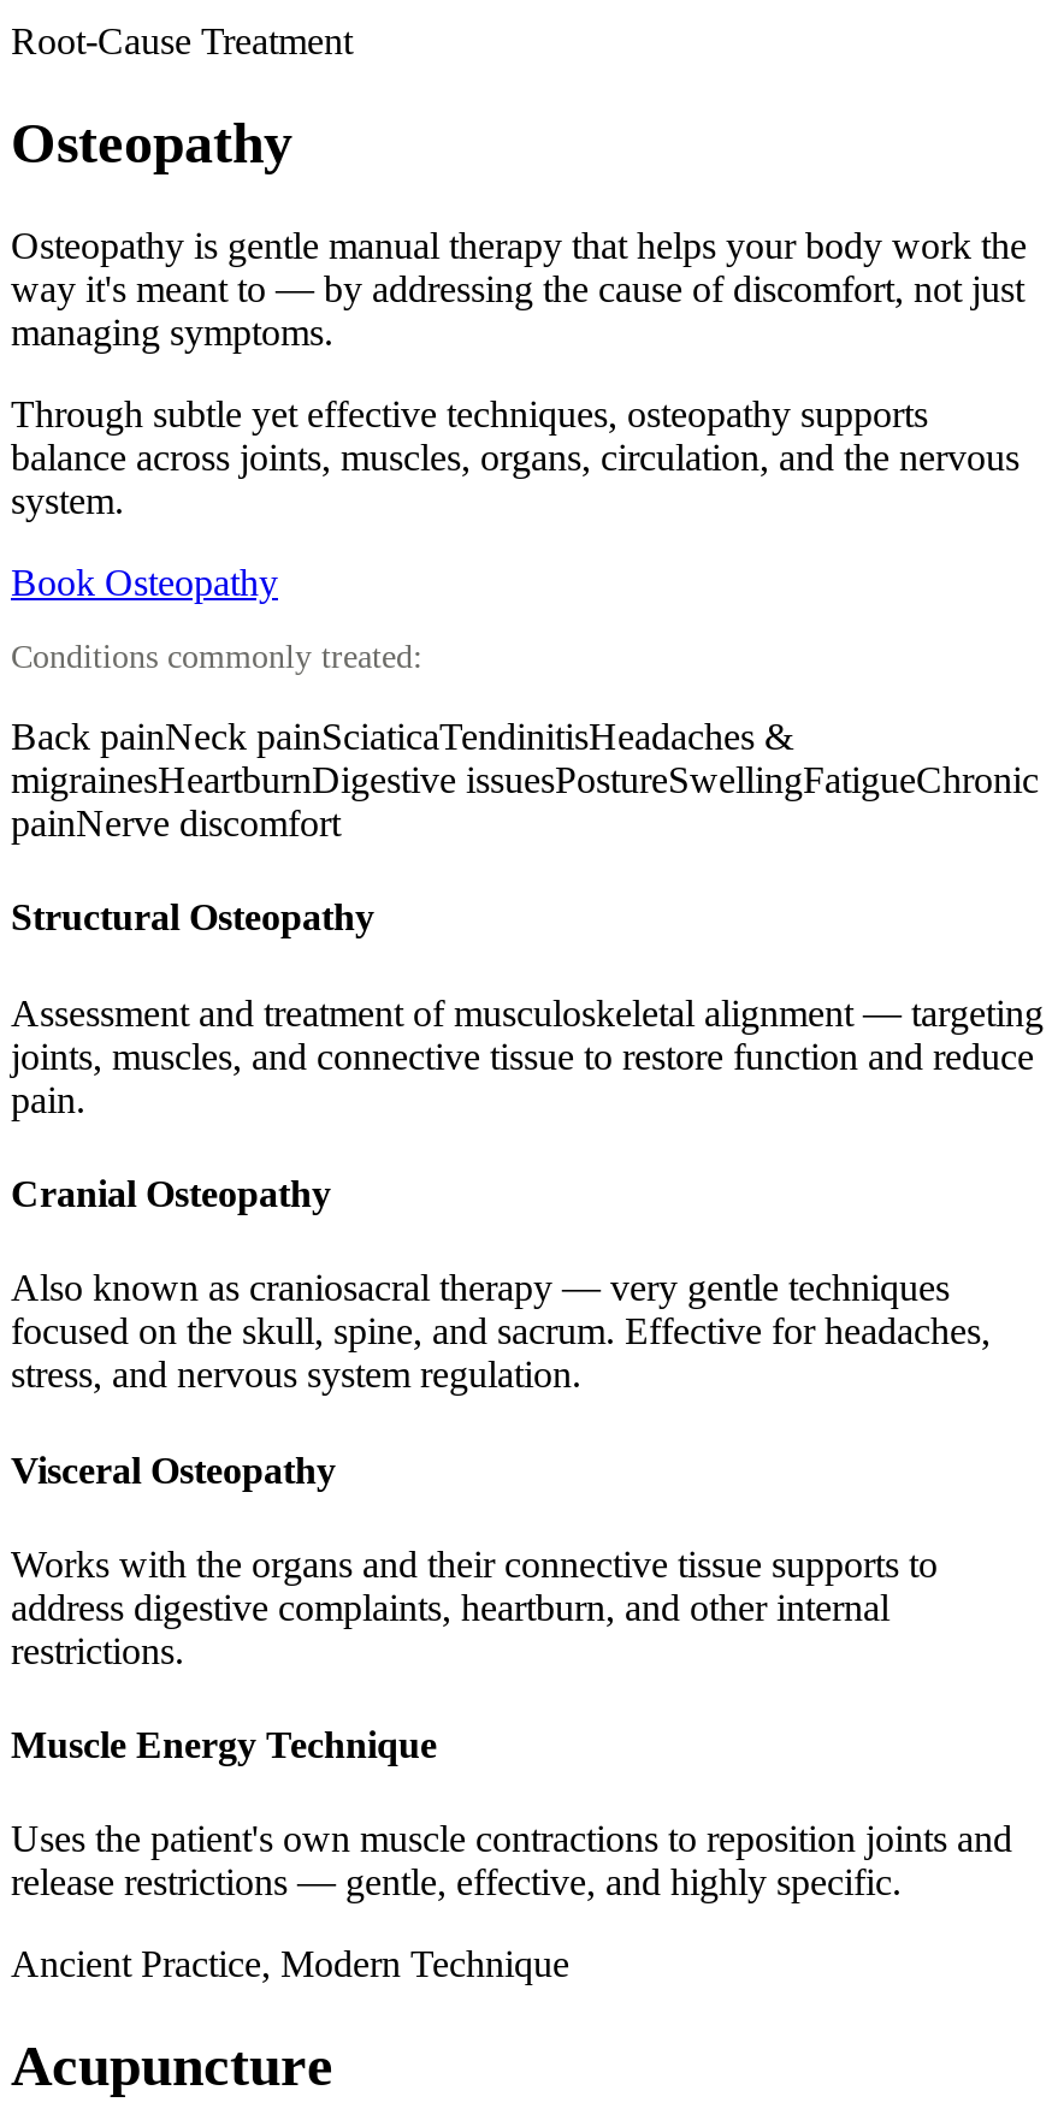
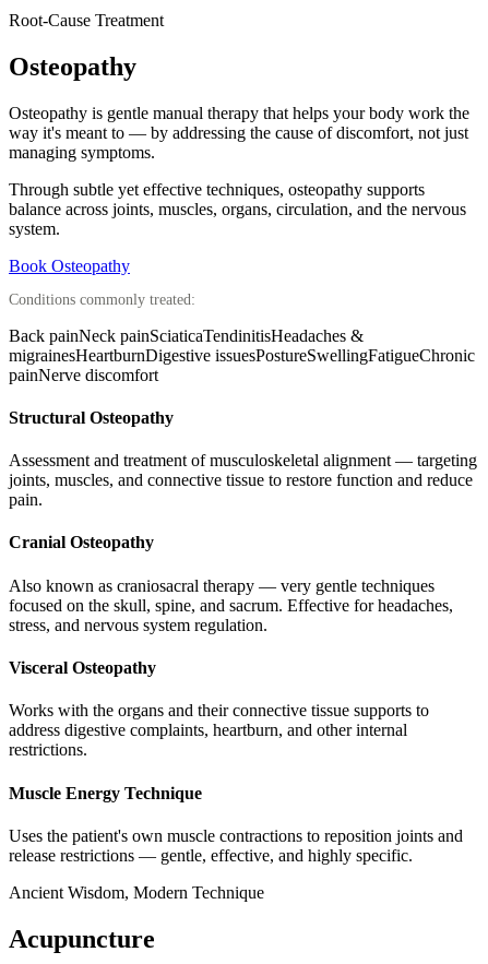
[11,1944,569,1985] Ancient Practice, Modern Technique -> [9,883,264,902] Ancient Wisdom, Modern Technique

